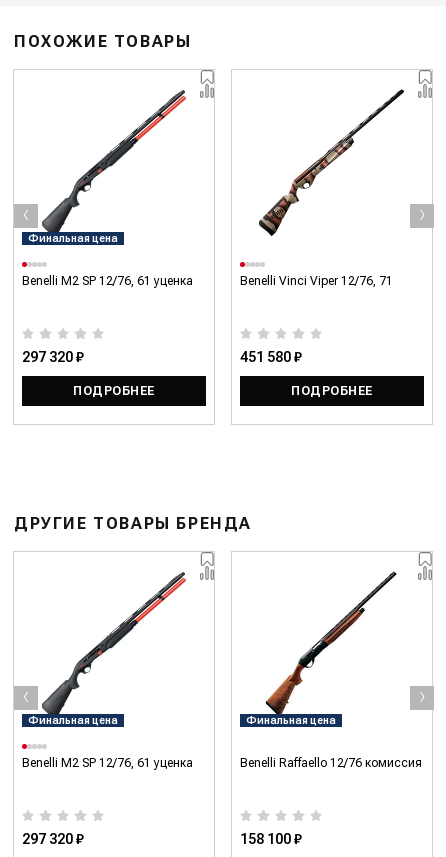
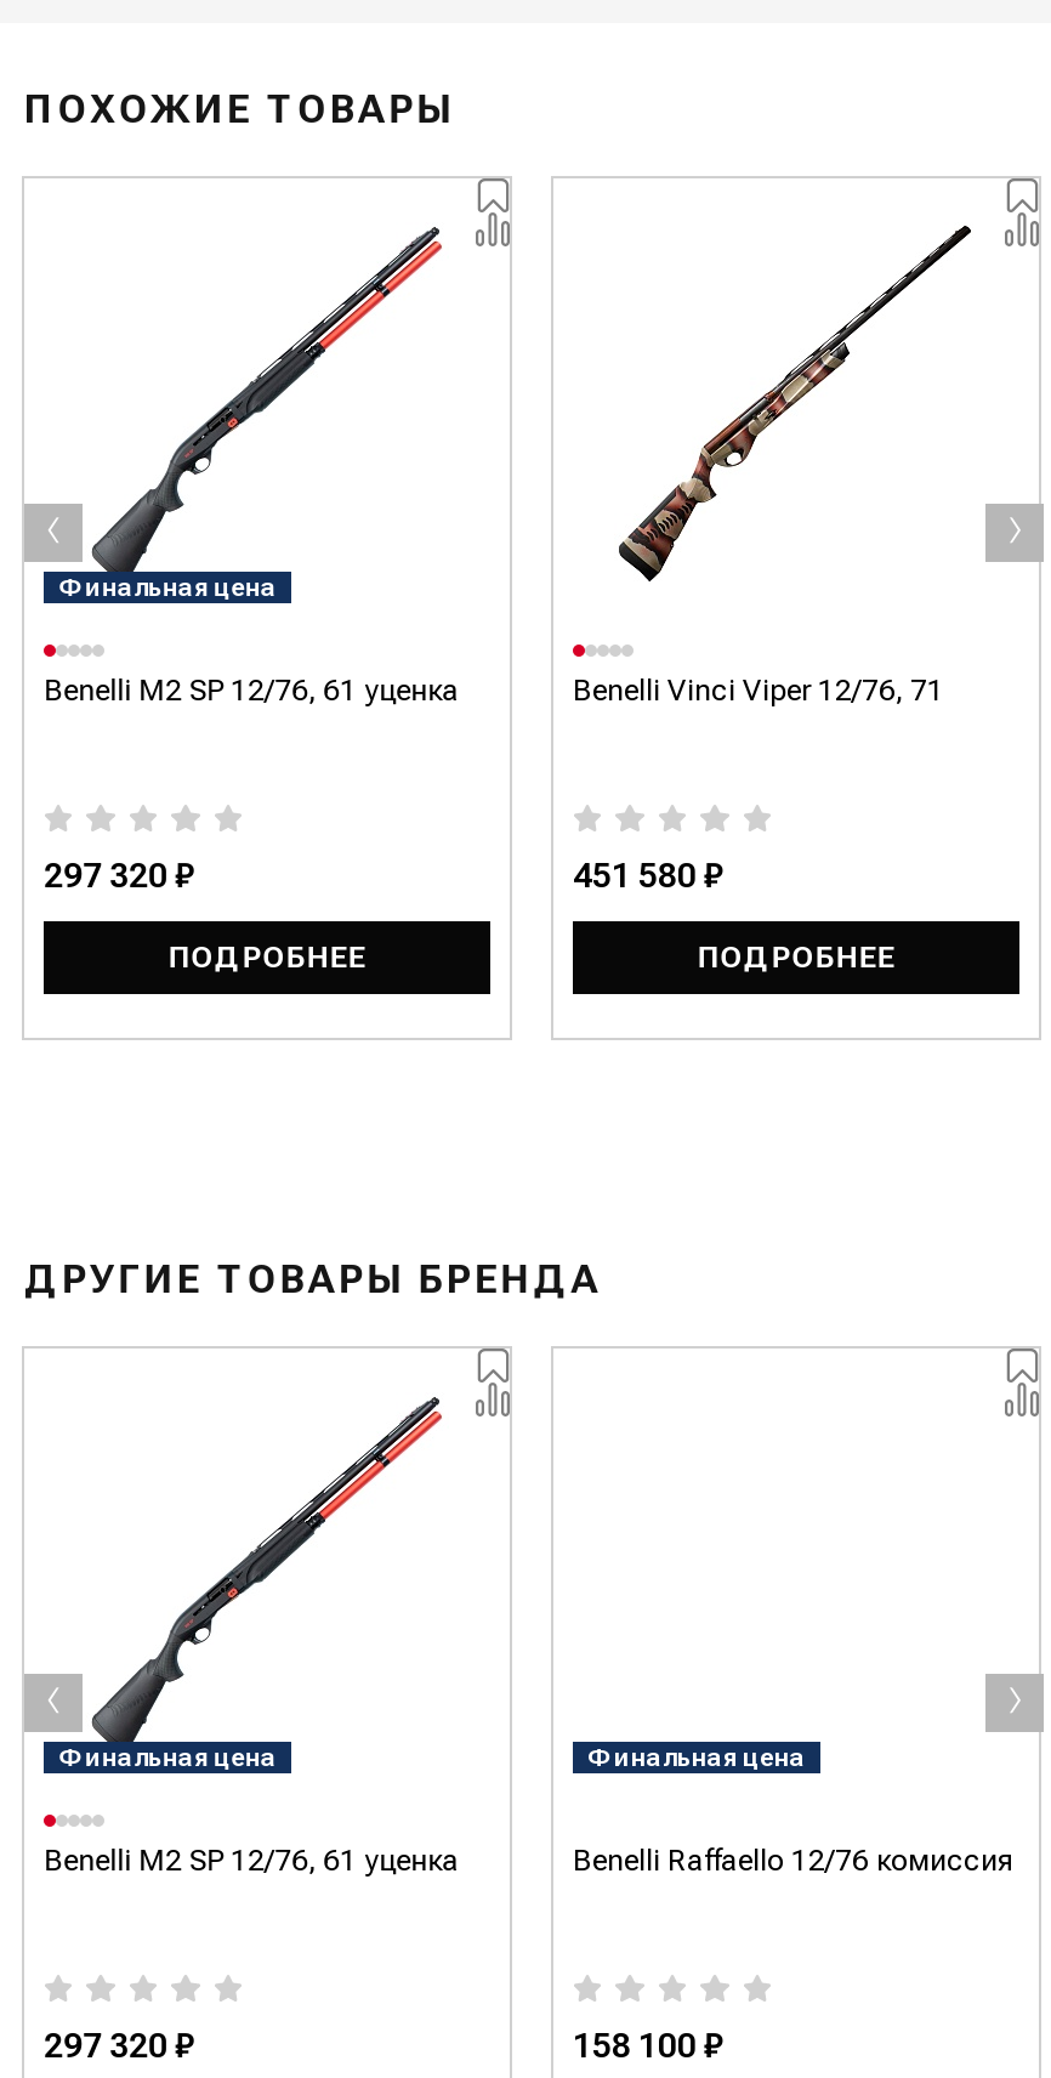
[265,571,397,712] [image] -> none

